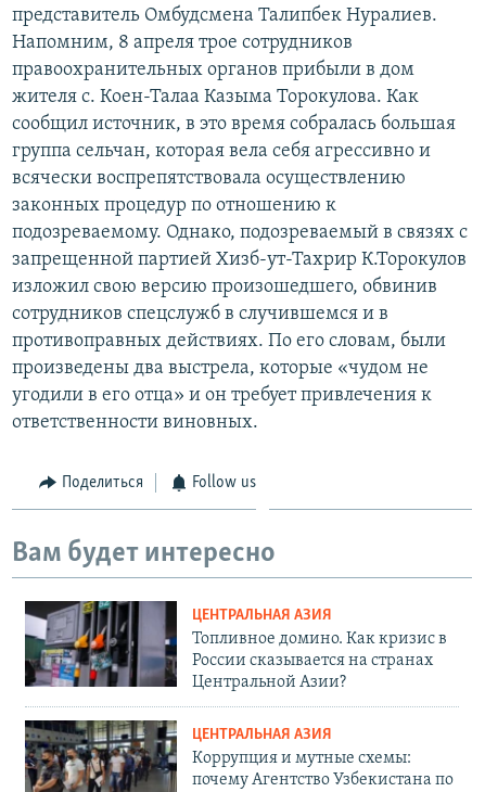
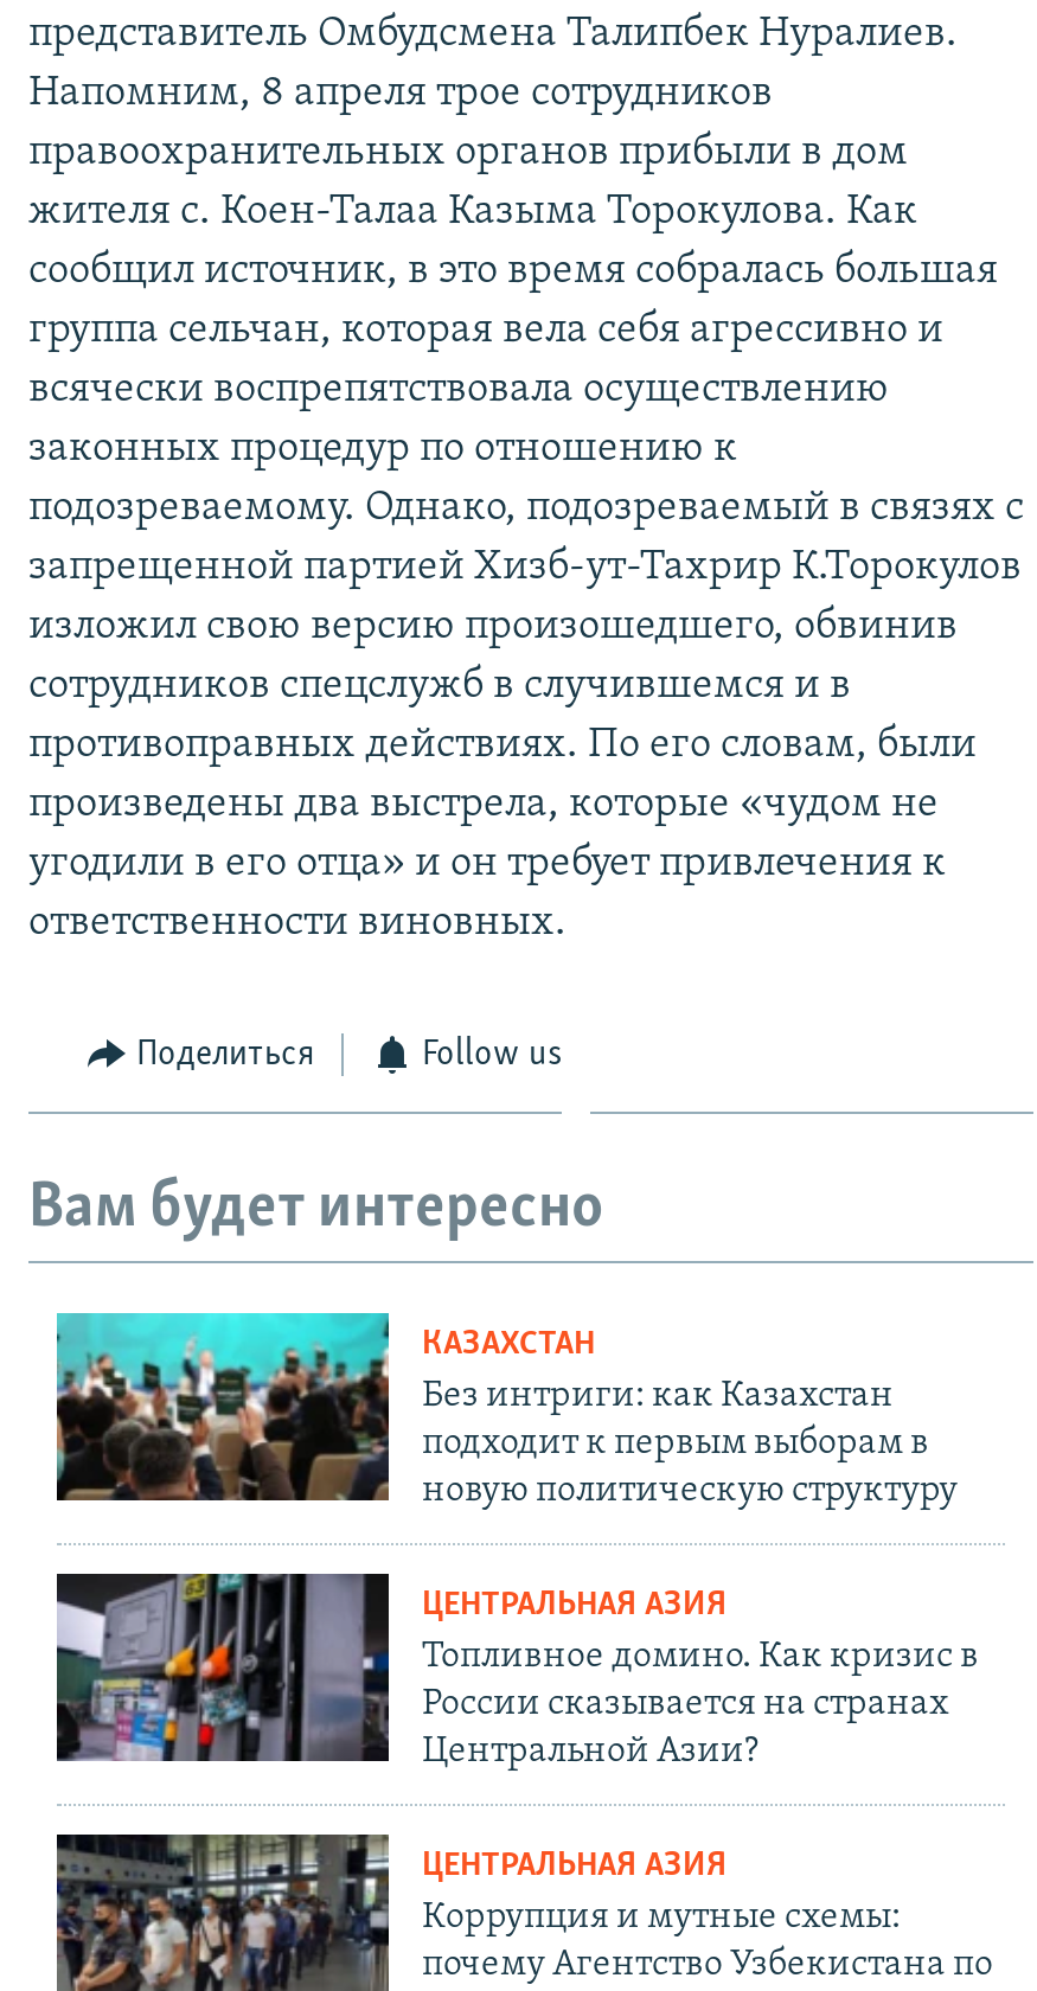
none -> [55,1311,958,1510] [image] | КАЗАХСТАН | Без интриги: как Казахстан | подходит к первым выборам в | новую политическую структуру

